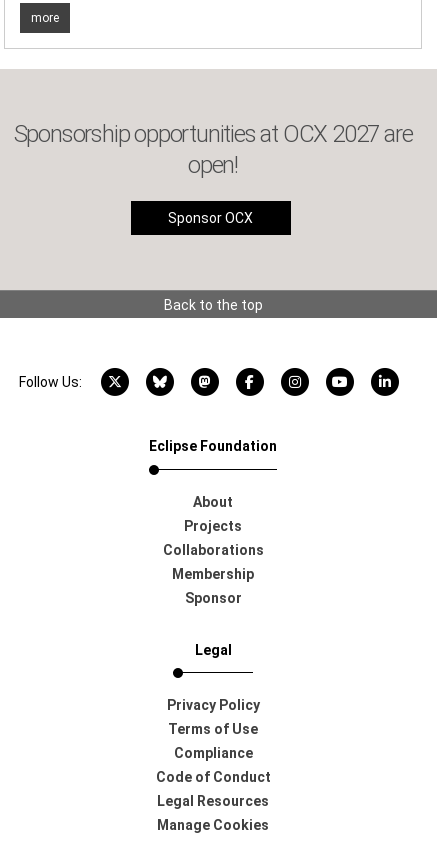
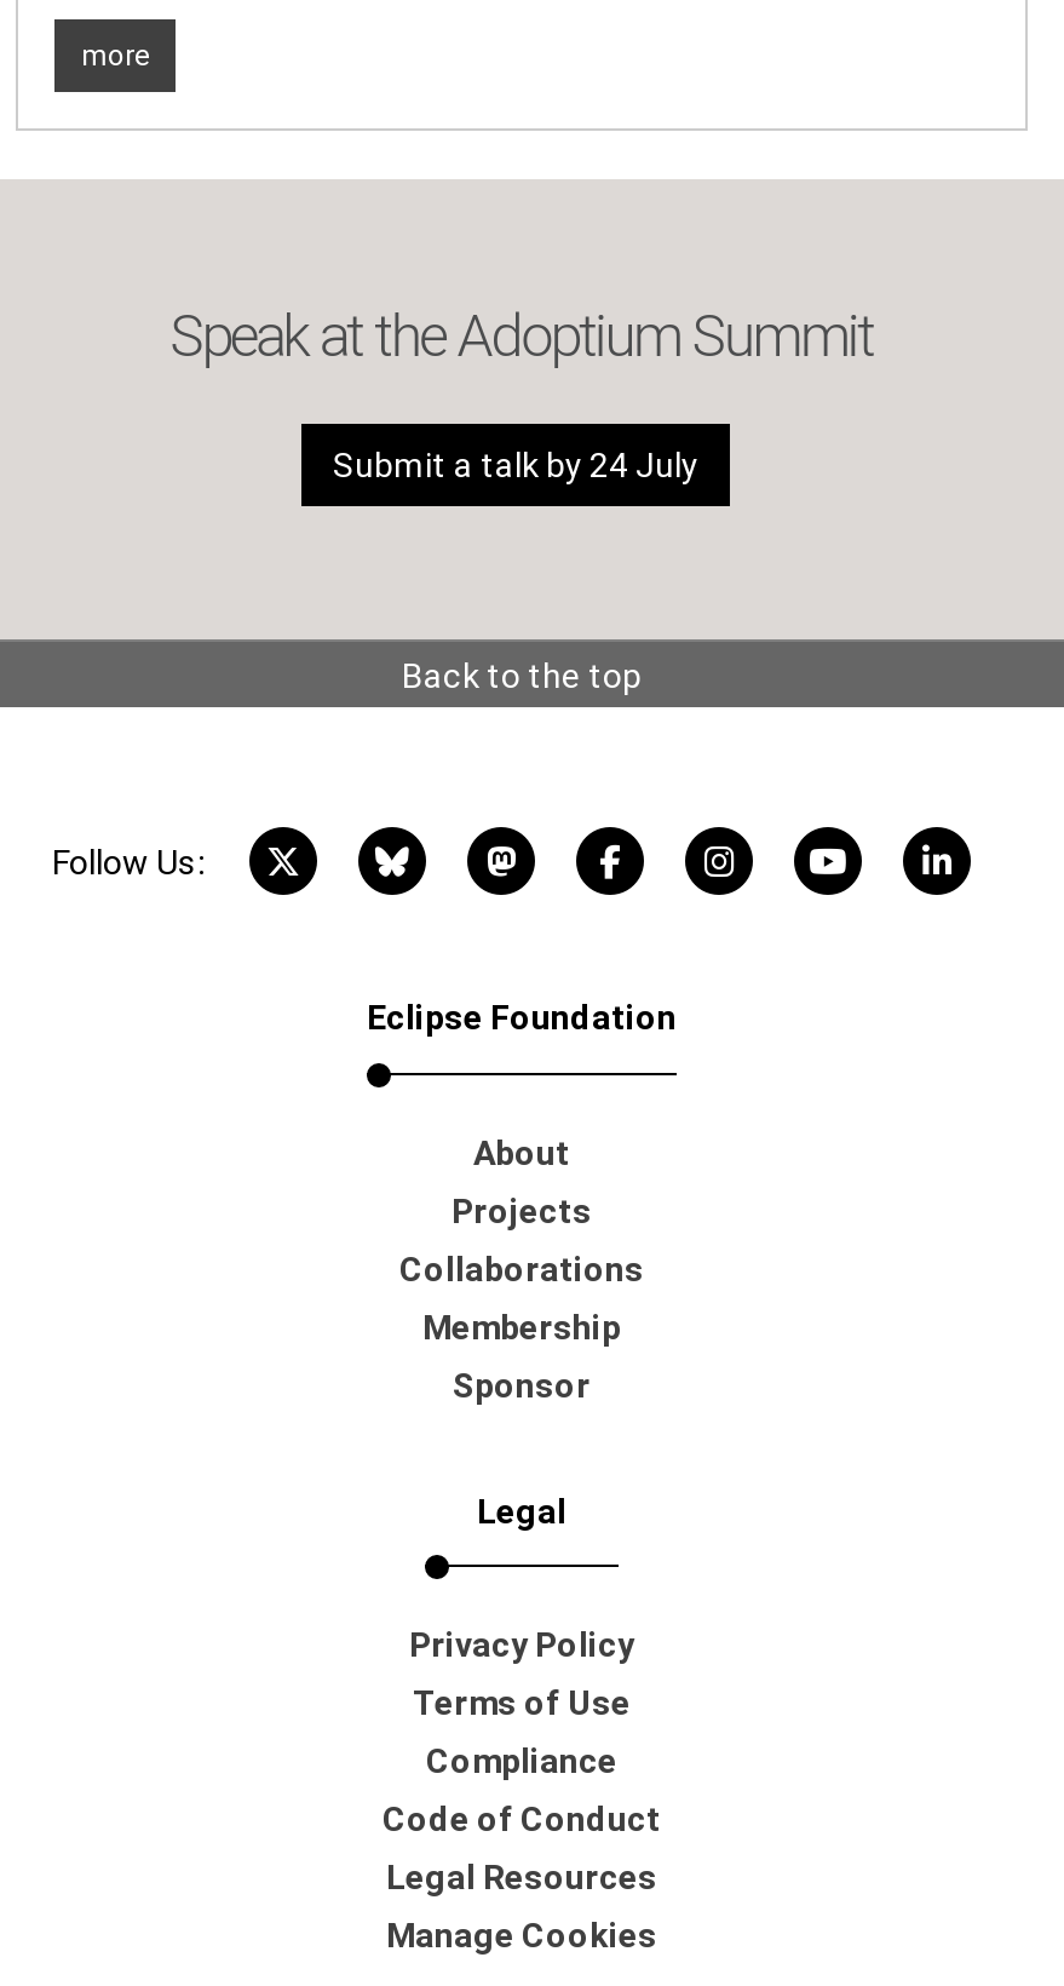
[14,120,412,179] Sponsorship opportunities at OCX 2027 are | open! -> [170,303,873,371] Speak at the Adoptium Summit
[168,210,253,226] Sponsor OCX -> [333,446,698,484] Submit a talk by 24 July

